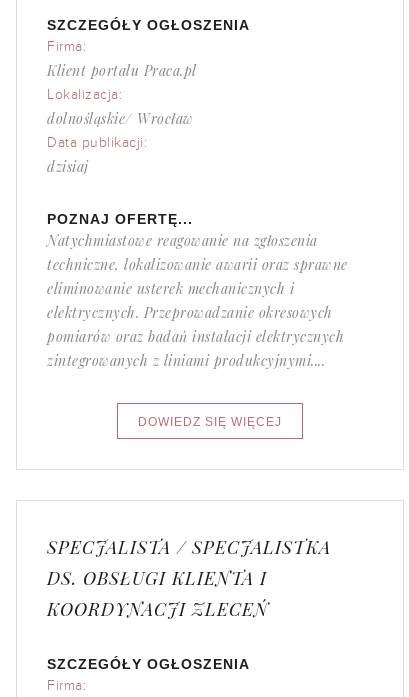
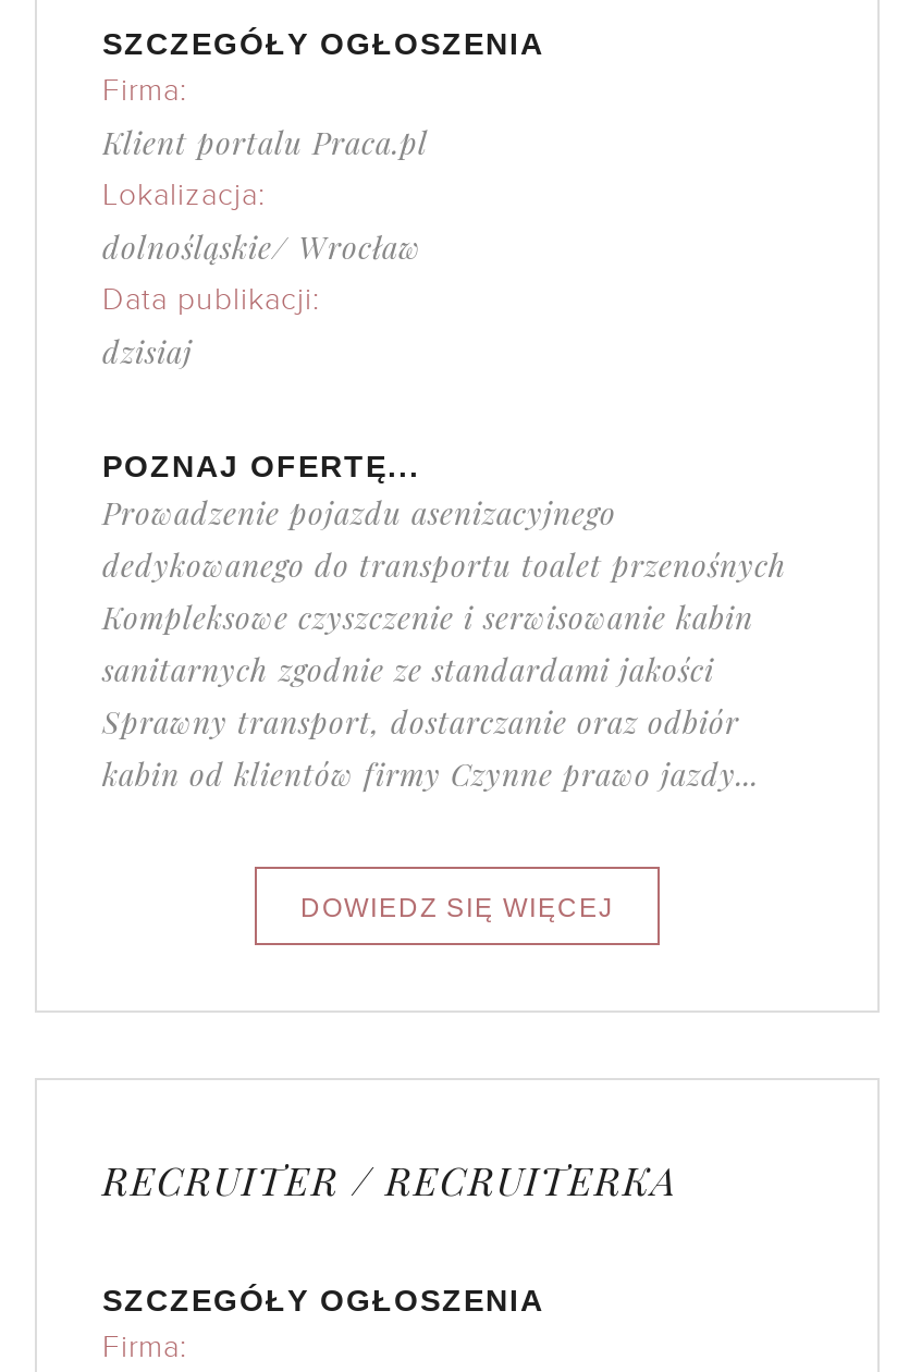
[47,231,347,370] Natychmiastowe reagowanie na zgłoszenia | techniczne, lokalizowanie awarii oraz sprawne | eliminowanie usterek mechanicznych i | elektrycznych. Przeprowadzanie okresowych | pomiarów oraz badań instalacji elektrycznych | zintegrowanych z liniami produkcyjnymi.... -> [102,492,787,795] Prowadzenie pojazdu asenizacyjnego | dedykowanego do transportu toalet przenośnych | Kompleksowe czyszczenie i serwisowanie kabin | sanitarnych zgodnie ze standardami jakości | Sprawny transport, dostarczanie oraz odbiór | kabin od klientów firmy Czynne prawo jazdy...
[47,535,331,621] SPECJALISTA / SPECJALISTKA | DS. OBSŁUGI KLIENTA I | KOORDYNACJI ZLECEŃ -> [102,1154,677,1206] RECRUITER / RECRUITERKA

